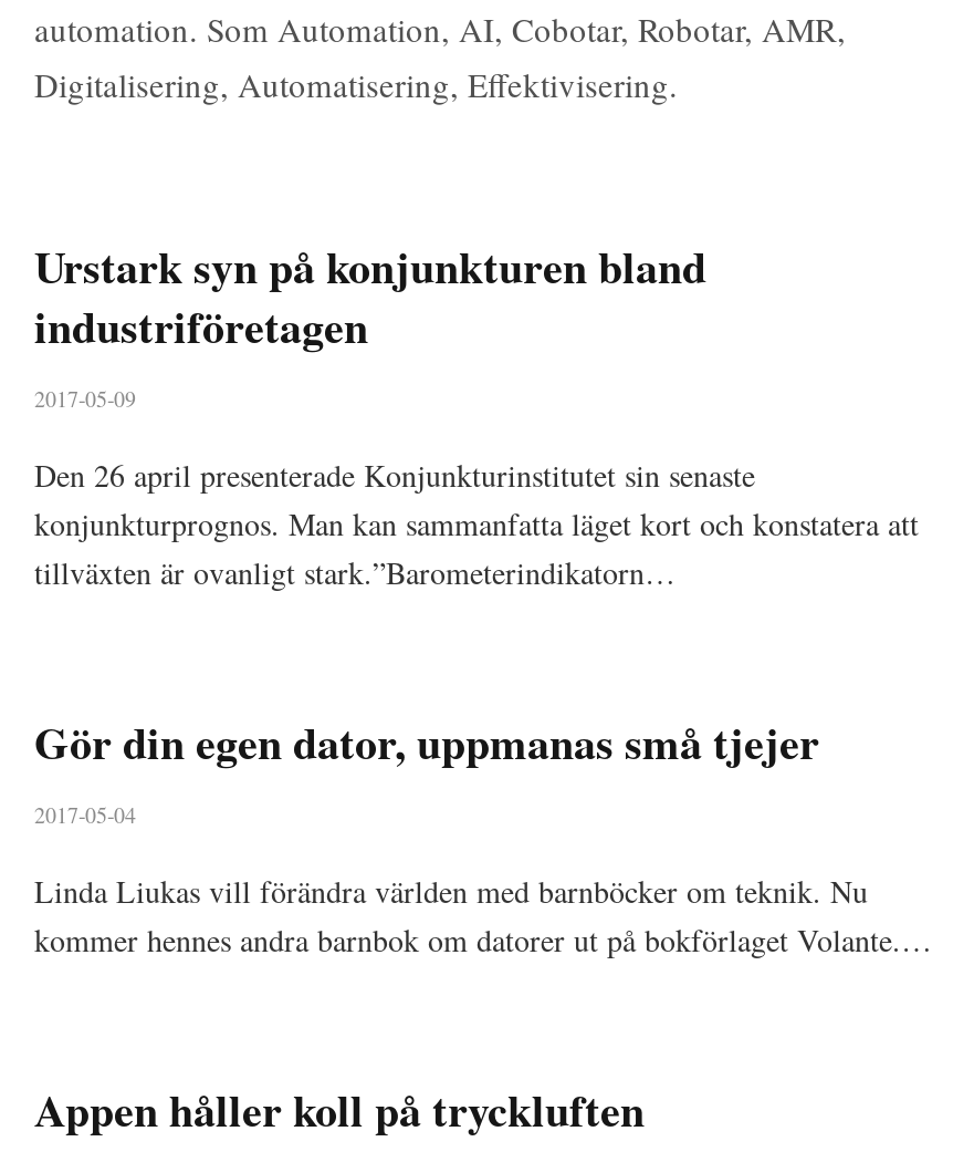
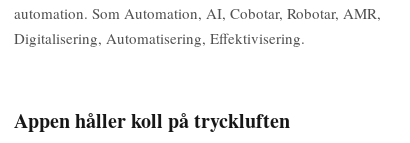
[34,235,932,961] Urstark syn på konjunkturen bland | industriföretagen | 2017-05-09 | Den 26 april presenterade Konjunkturinstitutet sin senaste | konjunkturprognos. Man kan sammanfatta läget kort och konstatera att | tillväxten är ovanligt stark.”Barometerindikatorn… | Gör din egen dator, uppmanas små tjejer | 2017-05-04 | Linda Liukas vill förändra världen med barnböcker om teknik. Nu | kommer hennes andra barnbok om datorer ut på bokförlaget Volante.… -> none

